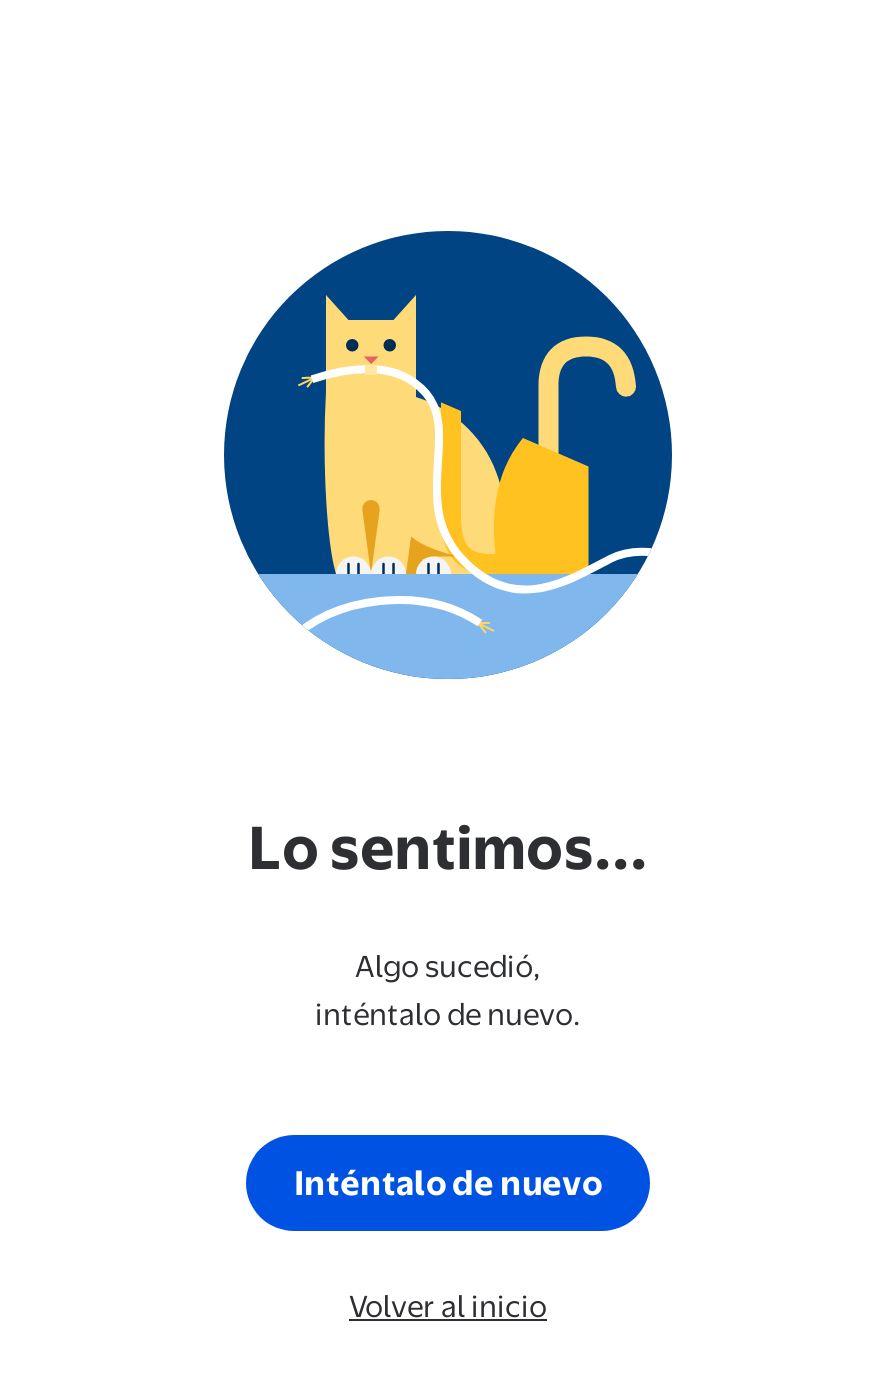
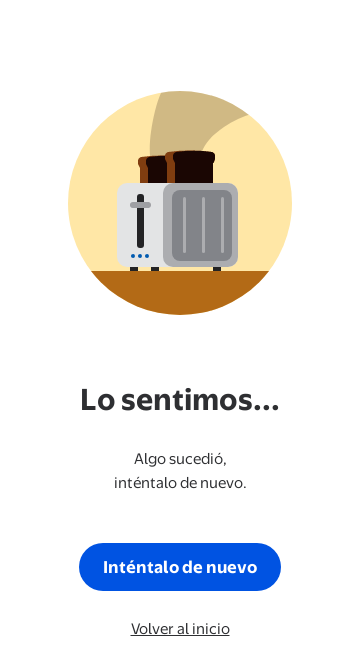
[222,229,674,681] [image] -> [68,91,292,316] [image]

